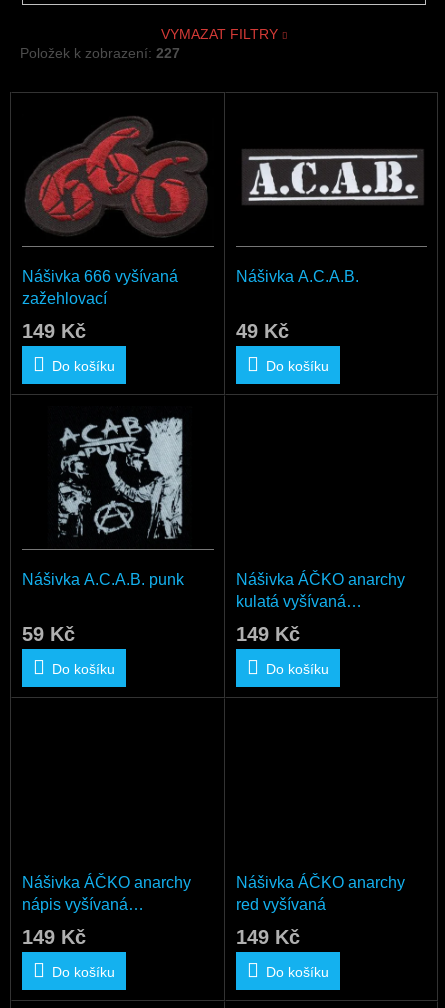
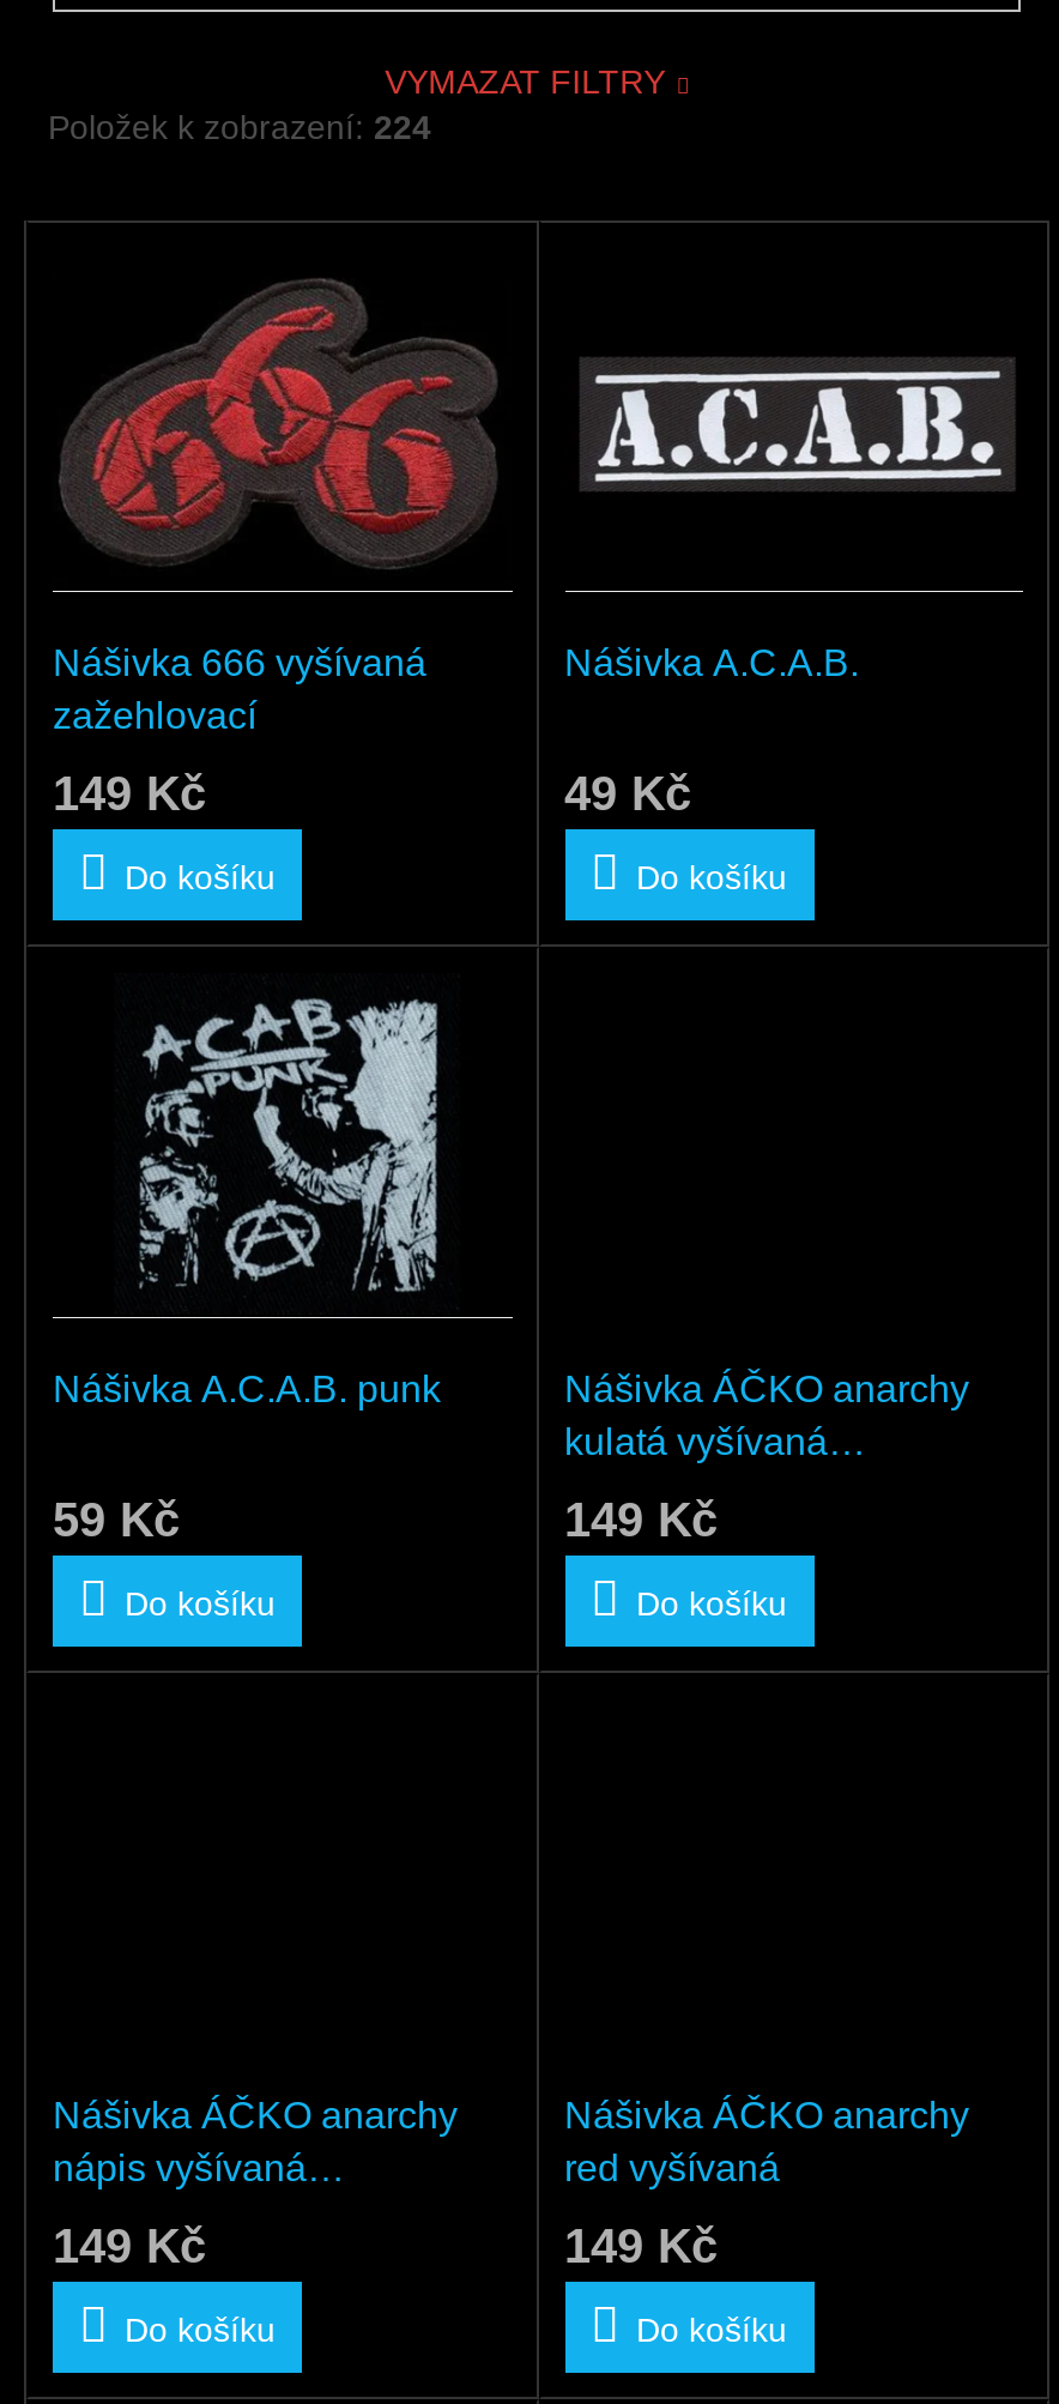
[20,45,180,61] Položek k zobrazení: 227 -> [48,108,431,146] Položek k zobrazení: 224

